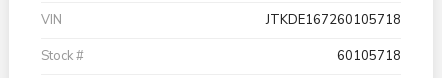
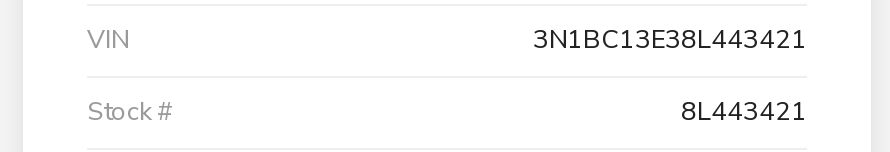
[266,11,401,29] JTKDE167260105718 -> [533,22,807,58] 3N1BC13E38L443421
[337,47,401,65] 60105718 -> [681,94,807,130] 8L443421

